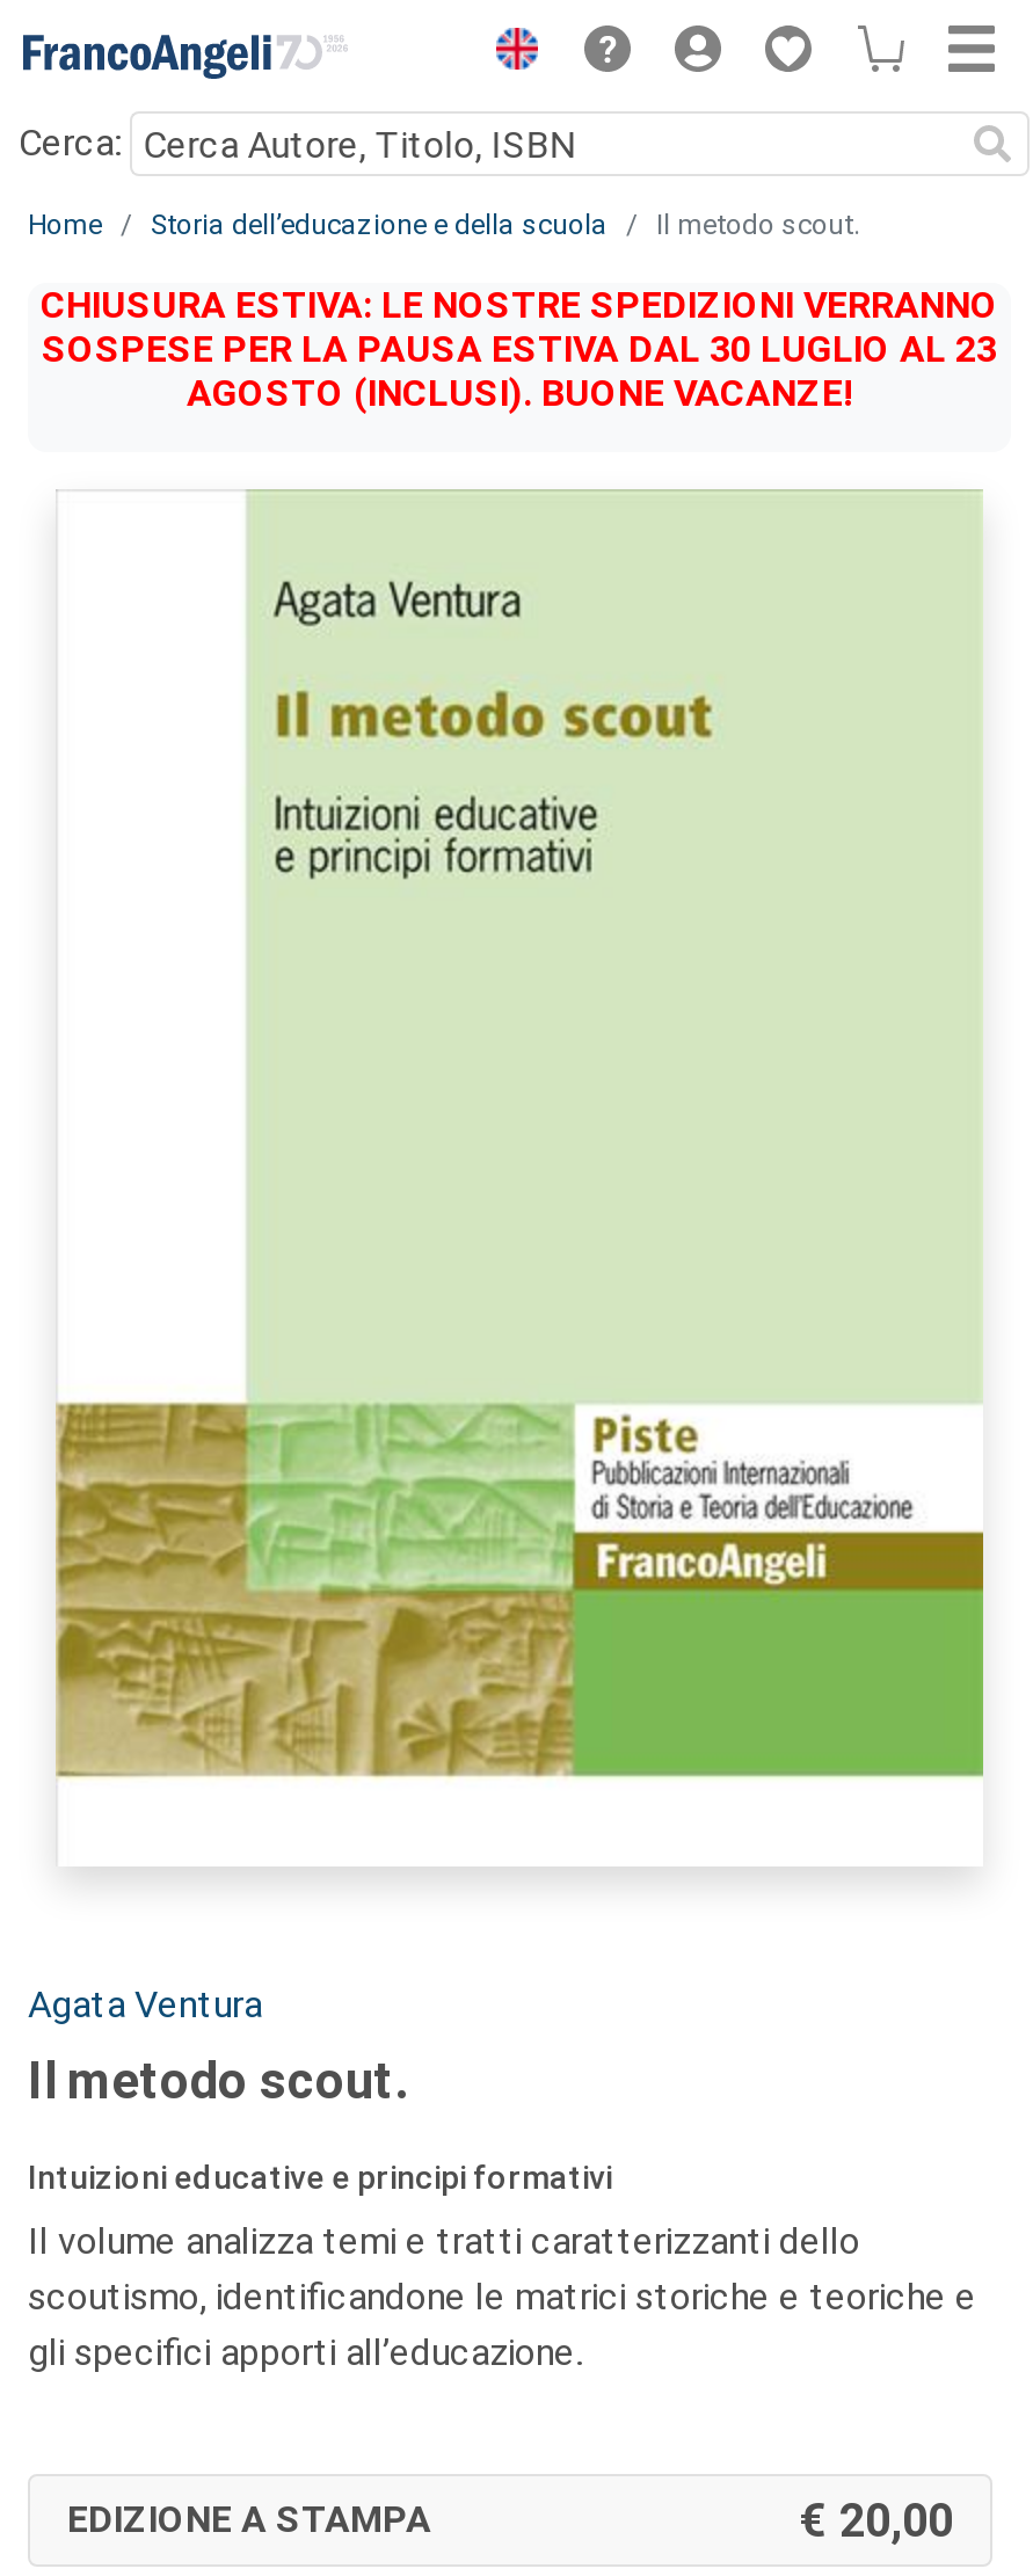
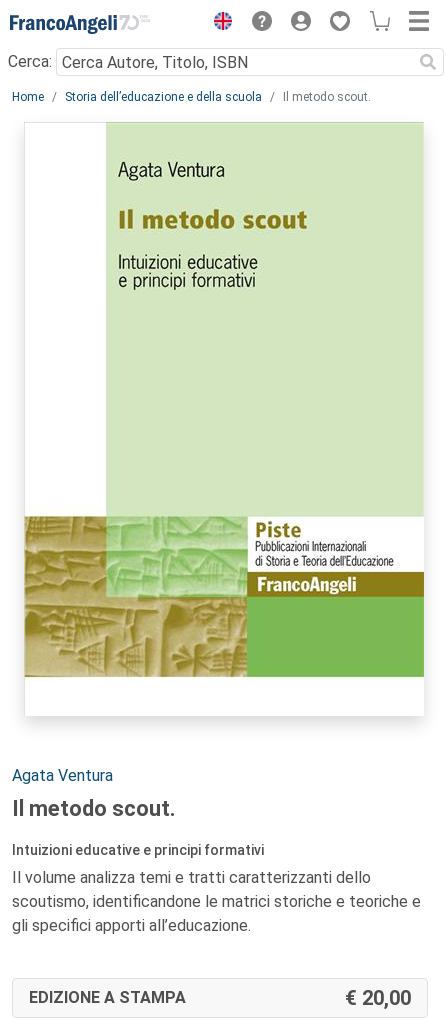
[41,283,998,415] CHIUSURA ESTIVA: LE NOSTRE SPEDIZIONI VERRANNO | SOSPESE PER LA PAUSA ESTIVA DAL 30 LUGLIO AL 23 | AGOSTO (INCLUSI). BUONE VACANZE! -> none

